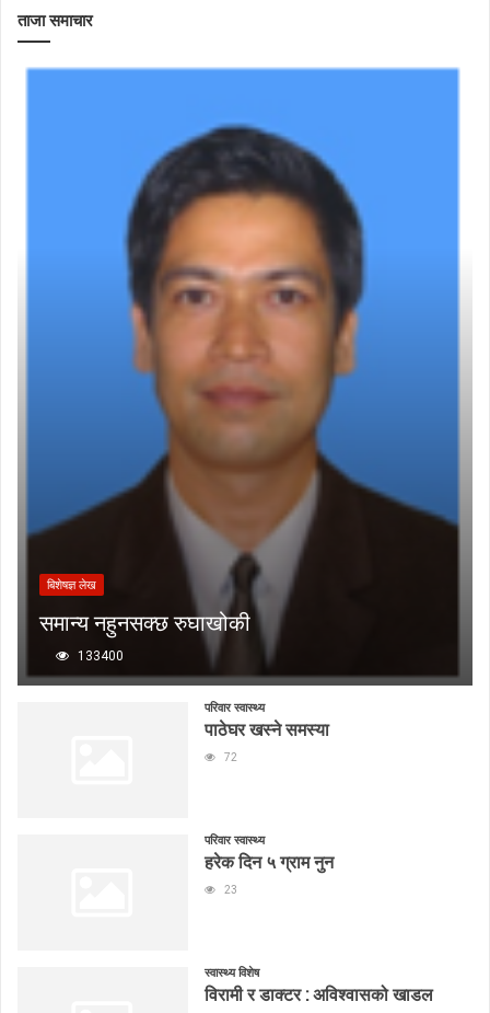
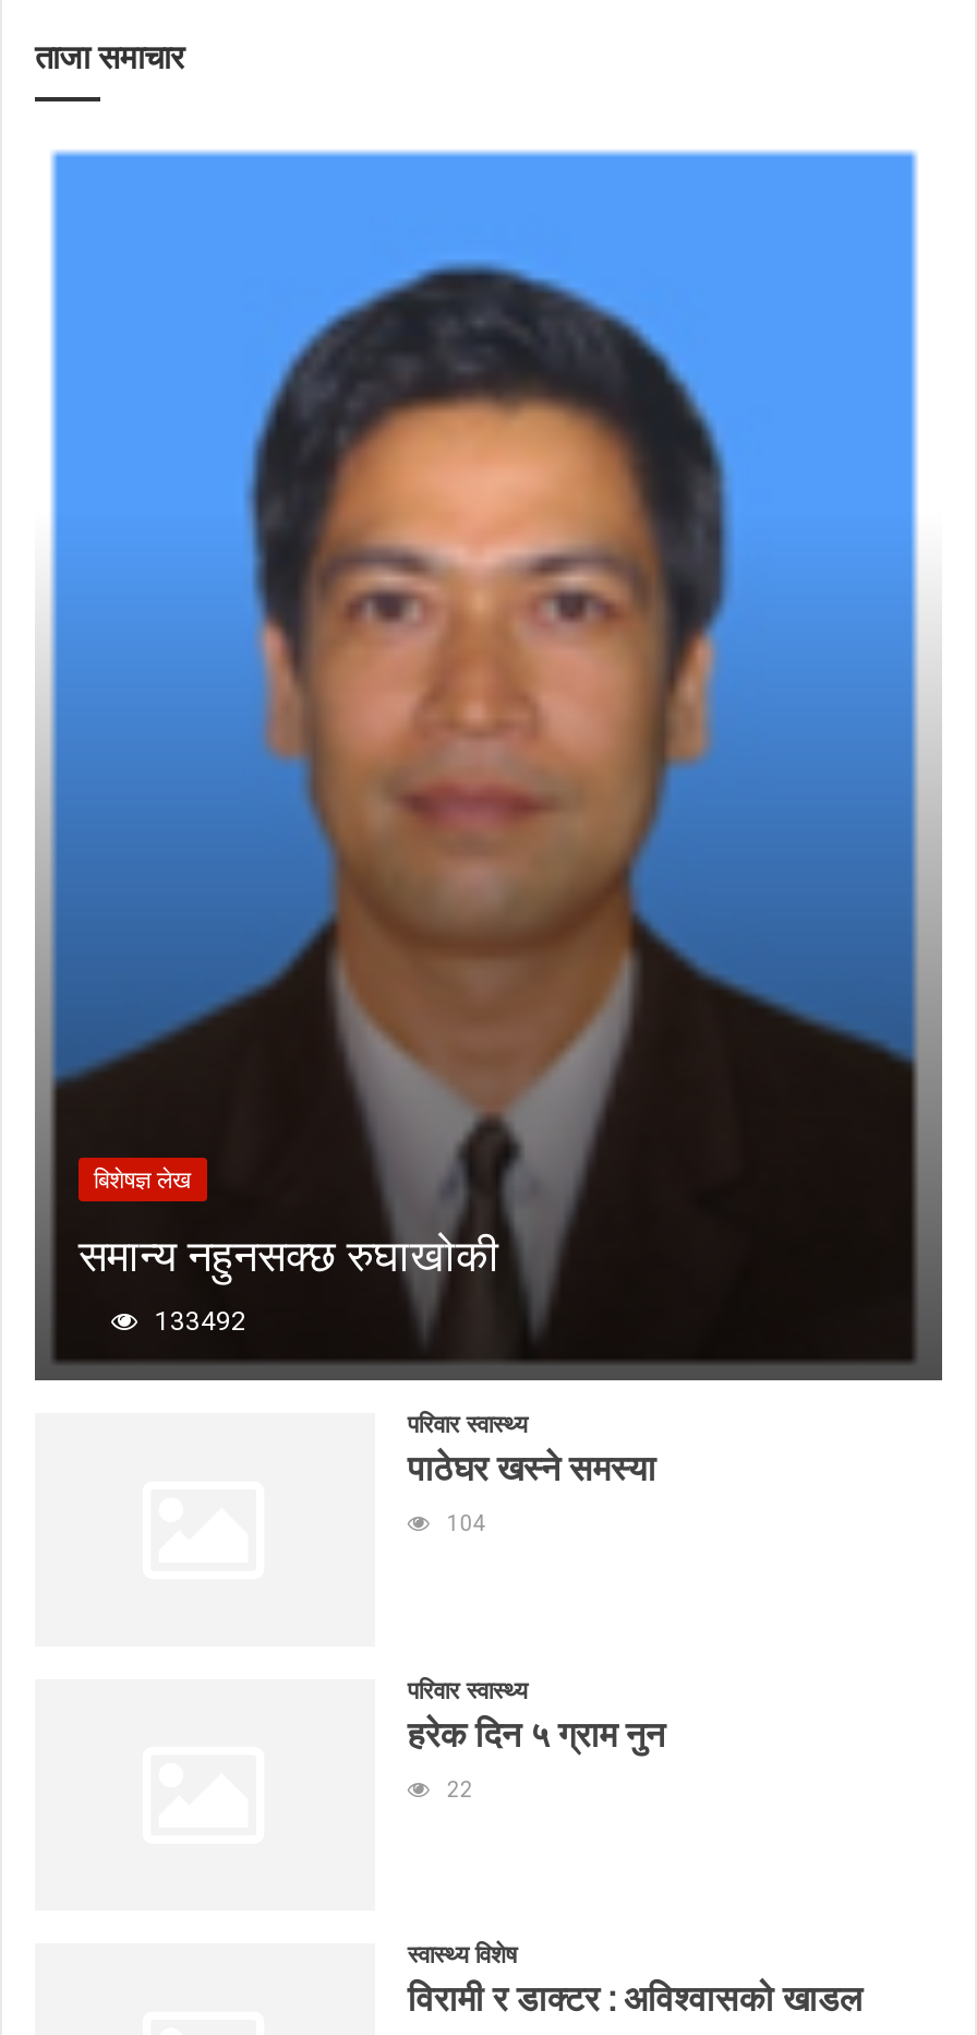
[78,648,124,663] 133400 -> [155,1307,246,1338] 133492
[224,751,237,763] 72 -> [447,1512,486,1536] 104
[224,884,237,896] 23 -> [447,1777,473,1801] 22

